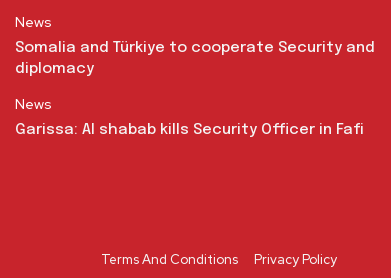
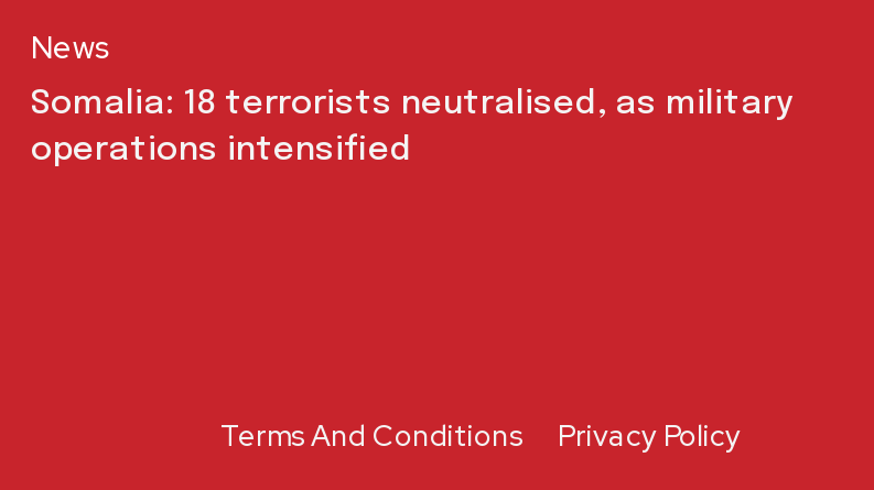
[15,40,375,138] Somalia and Türkiye to cooperate Security and | diplomacy | News | Garissa: Al shabab kills Security Officer in Fafi -> [31,87,794,168] Somalia: 18 terrorists neutralised, as military | operations intensified

